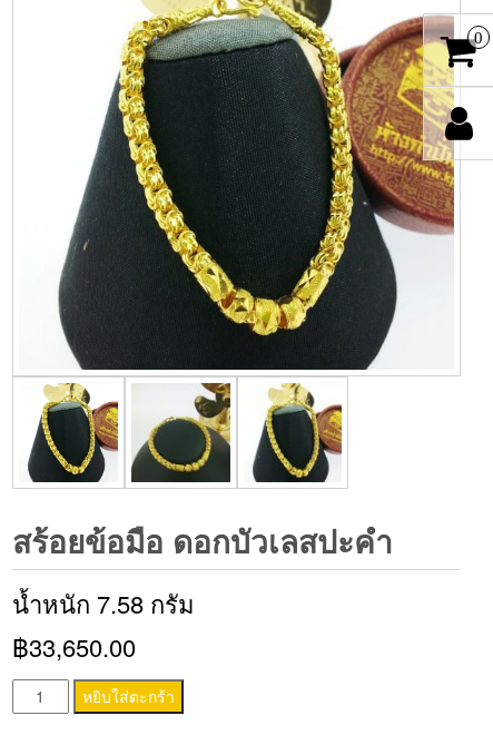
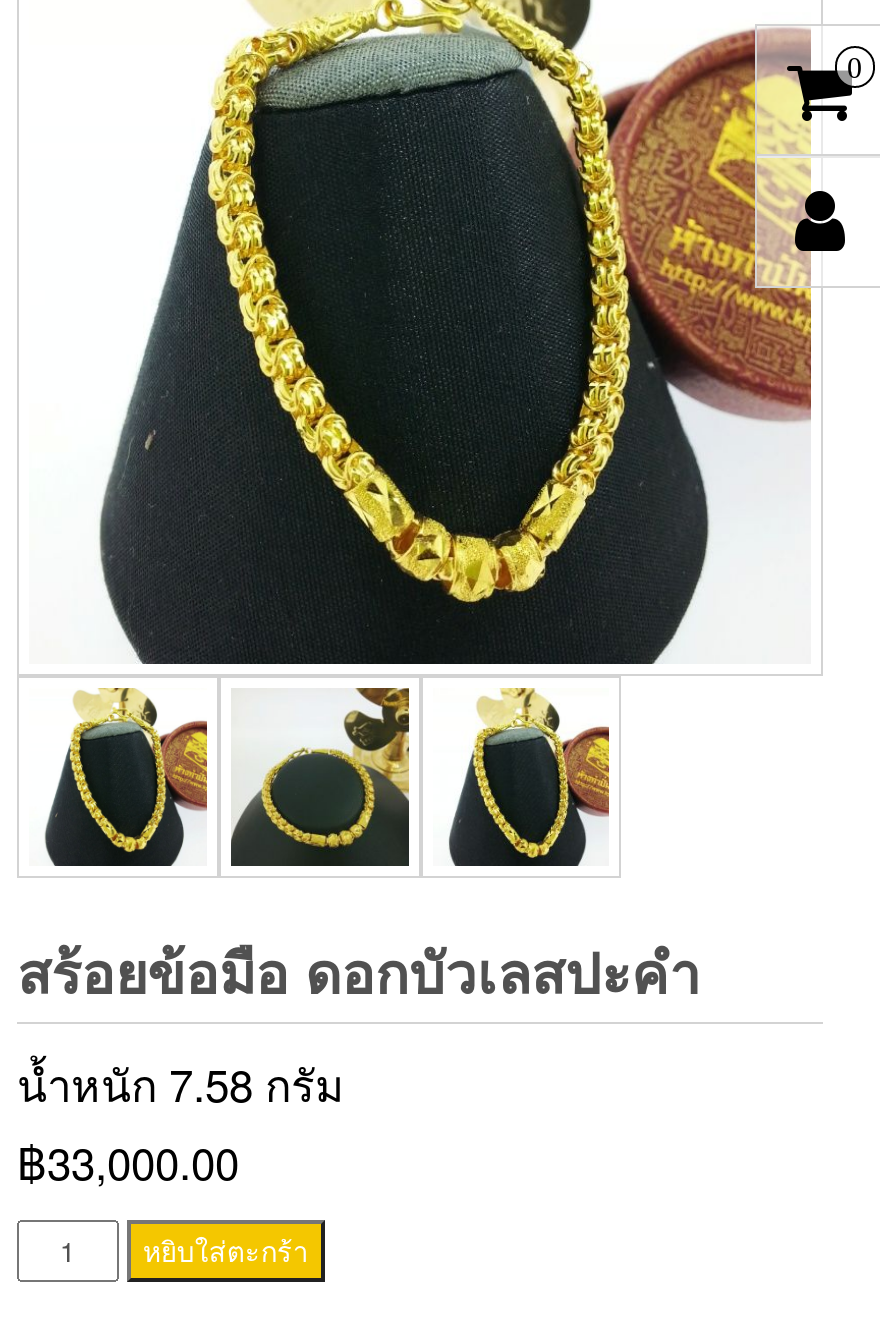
[12,629,136,664] ฿33,650.00 -> [17,1130,239,1192] ฿33,000.00

